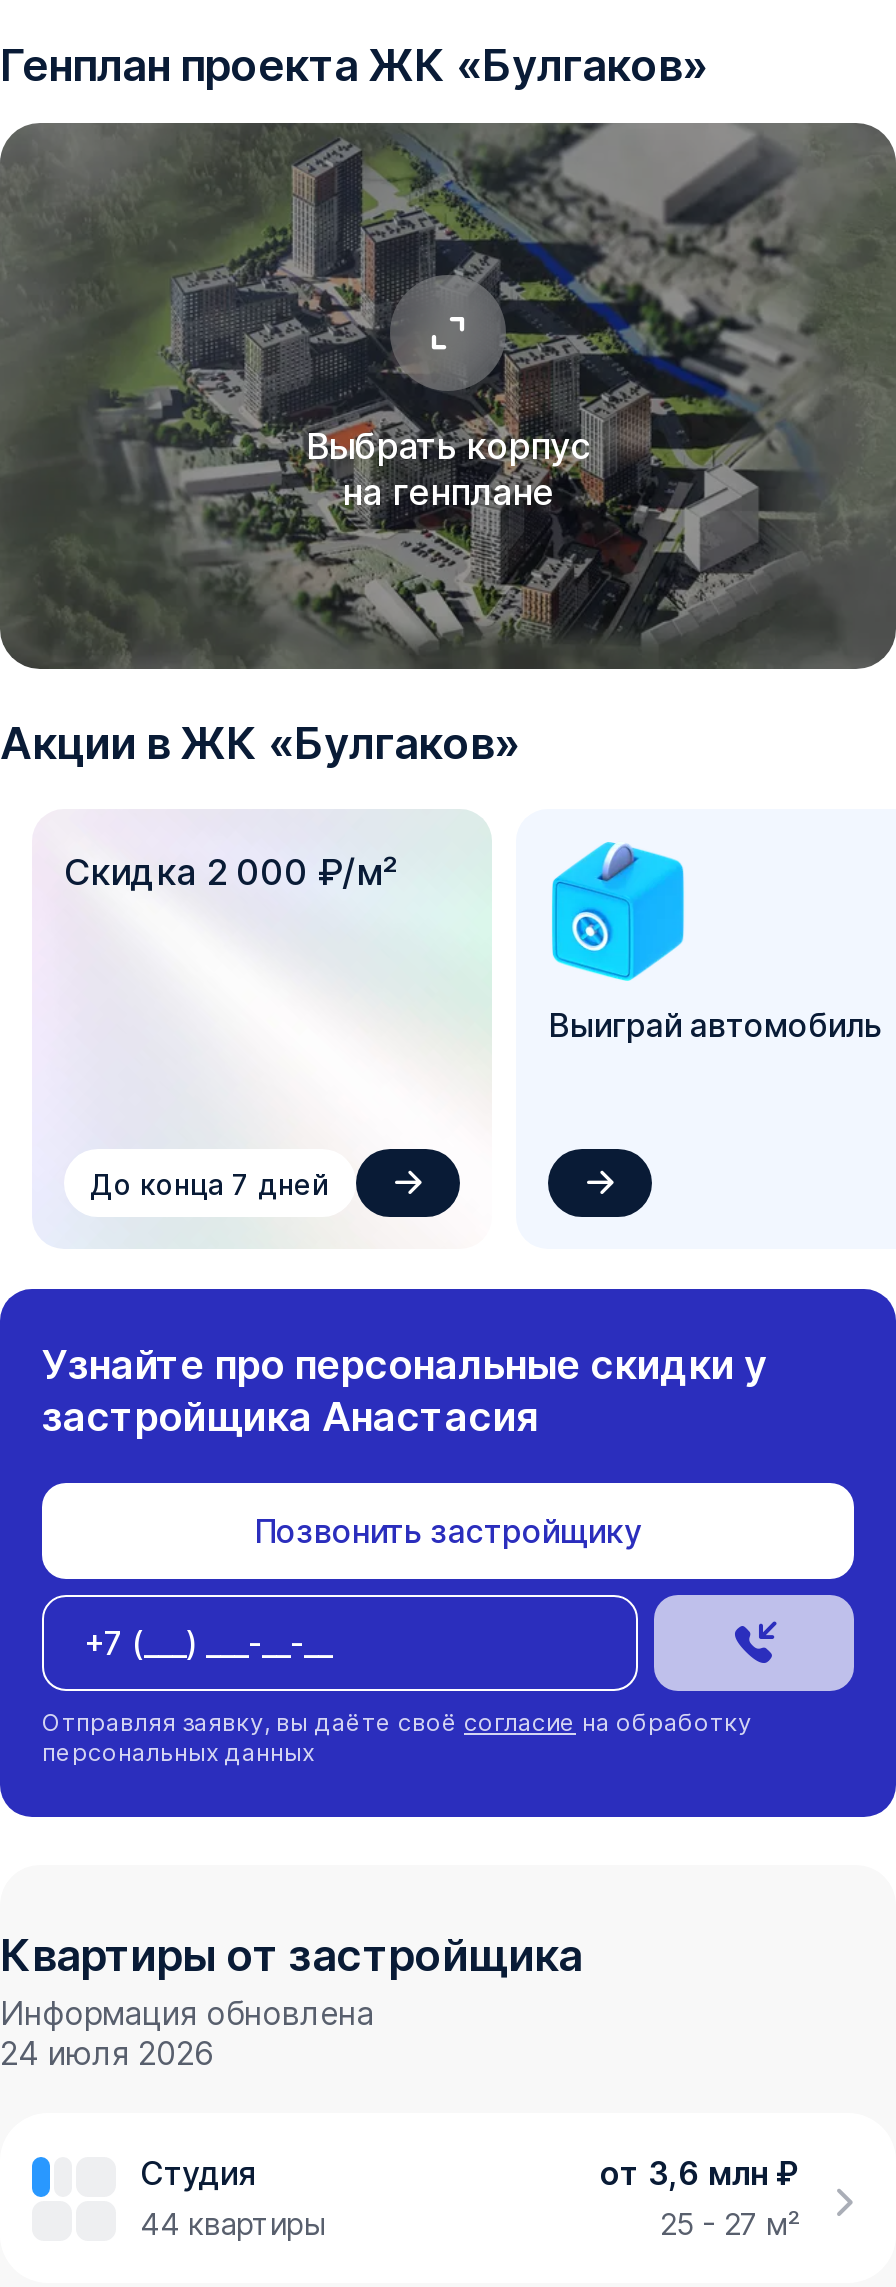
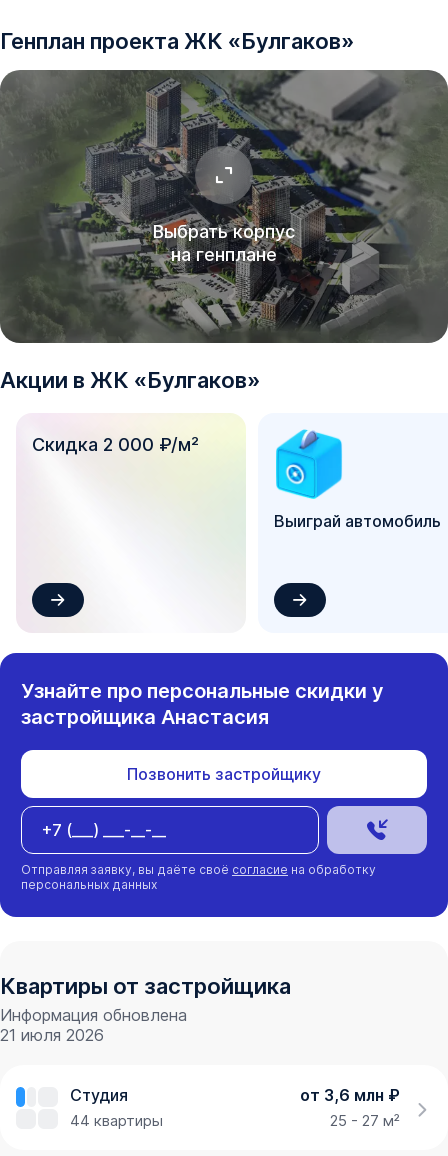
[90,1147,462,1219] [image] | До конца 7 дней -> none
[0,2033,214,2073] 24 июля 2026 -> [0,1025,104,1045] 21 июля 2026

